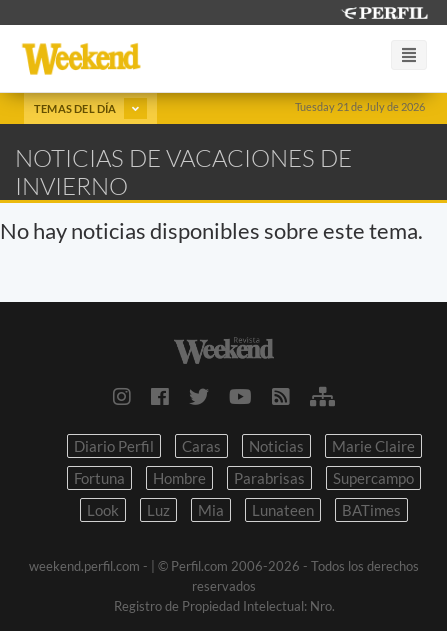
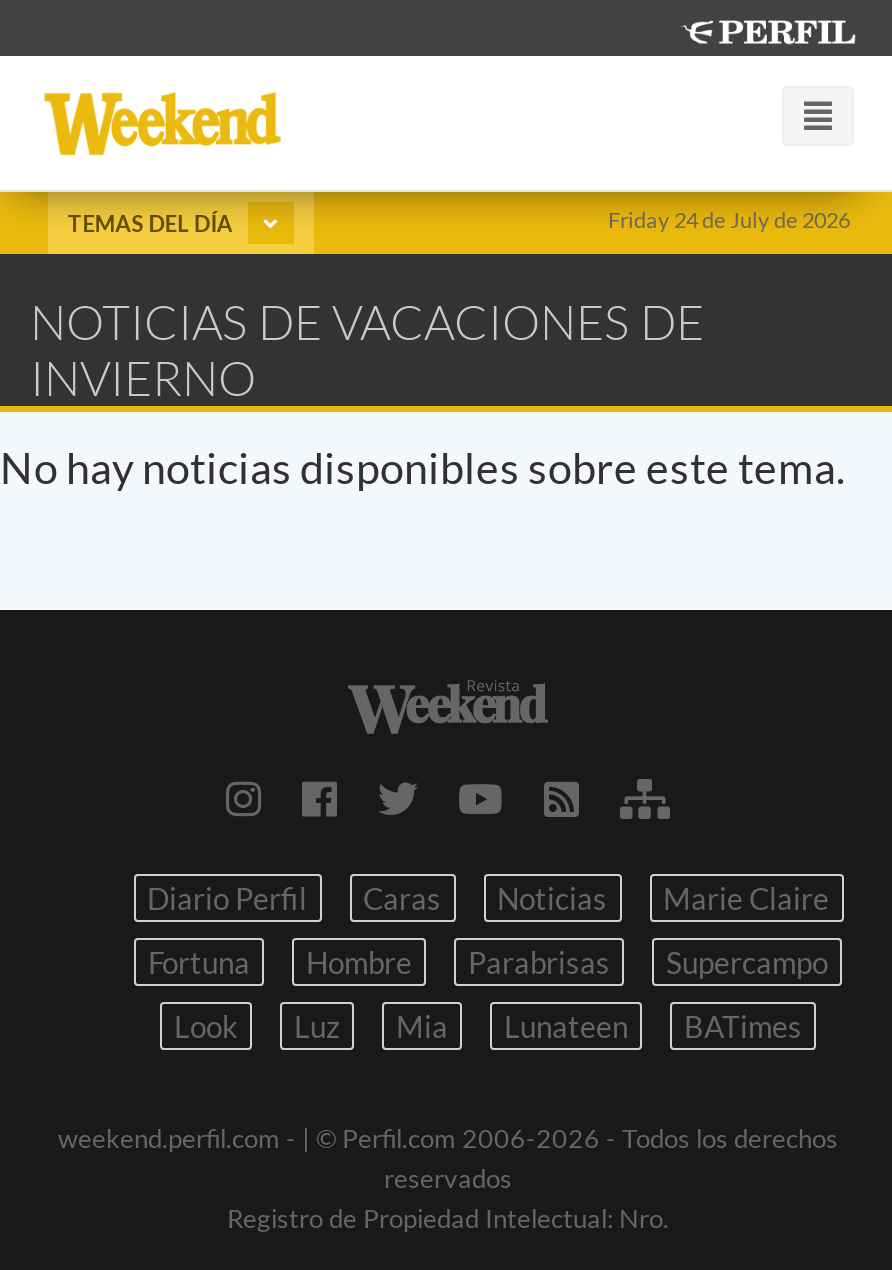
[295,100,425,113] Tuesday 21 de July de 2026 -> [608,206,850,232] Friday 24 de July de 2026

